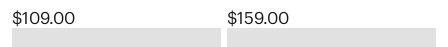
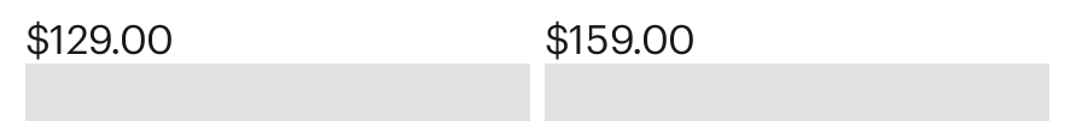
[12,7,75,29] $109.00 -> [25,14,172,66] $129.00

